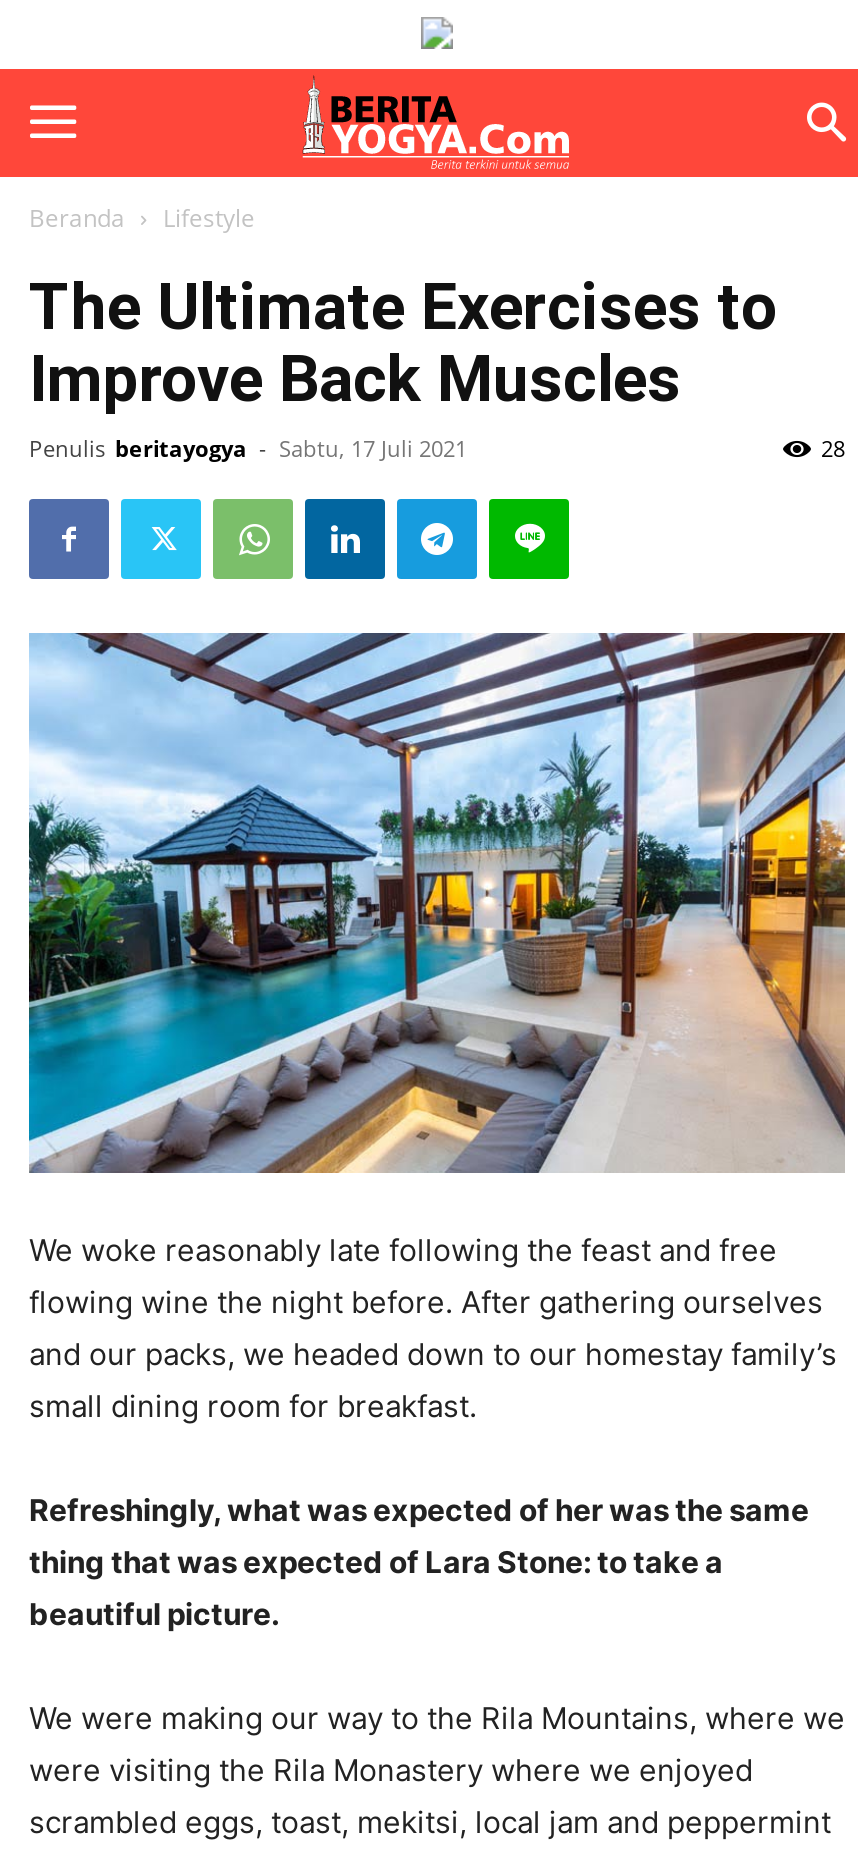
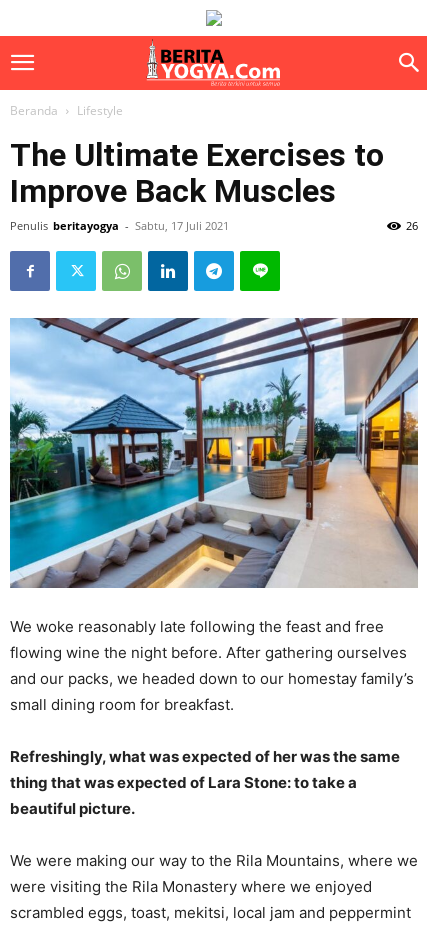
[821,433,845,463] 28 -> [406,218,418,233] 26

